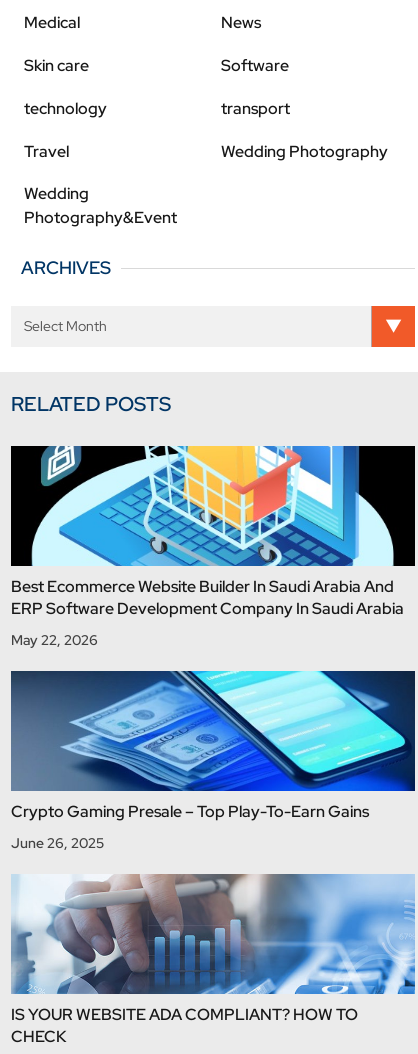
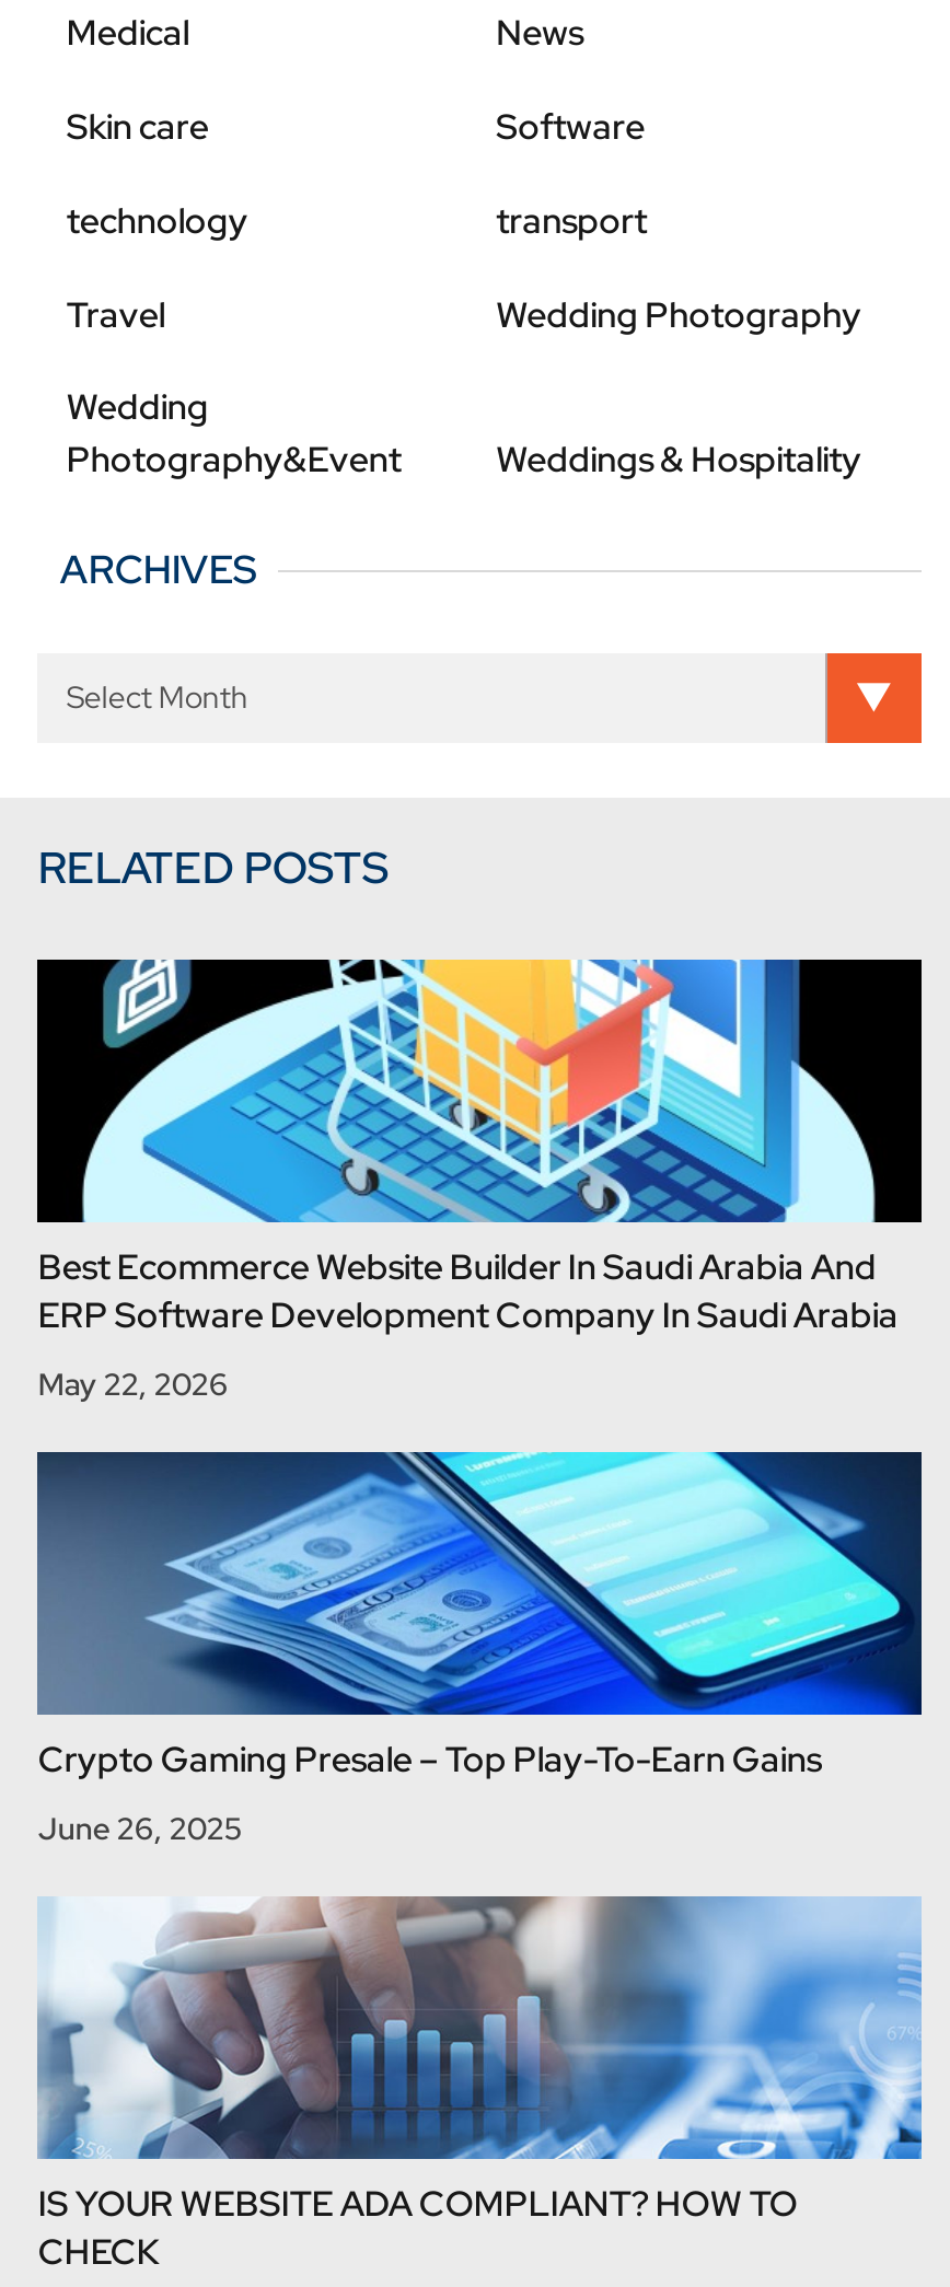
none -> [496,437,862,483] Weddings & Hospitality

